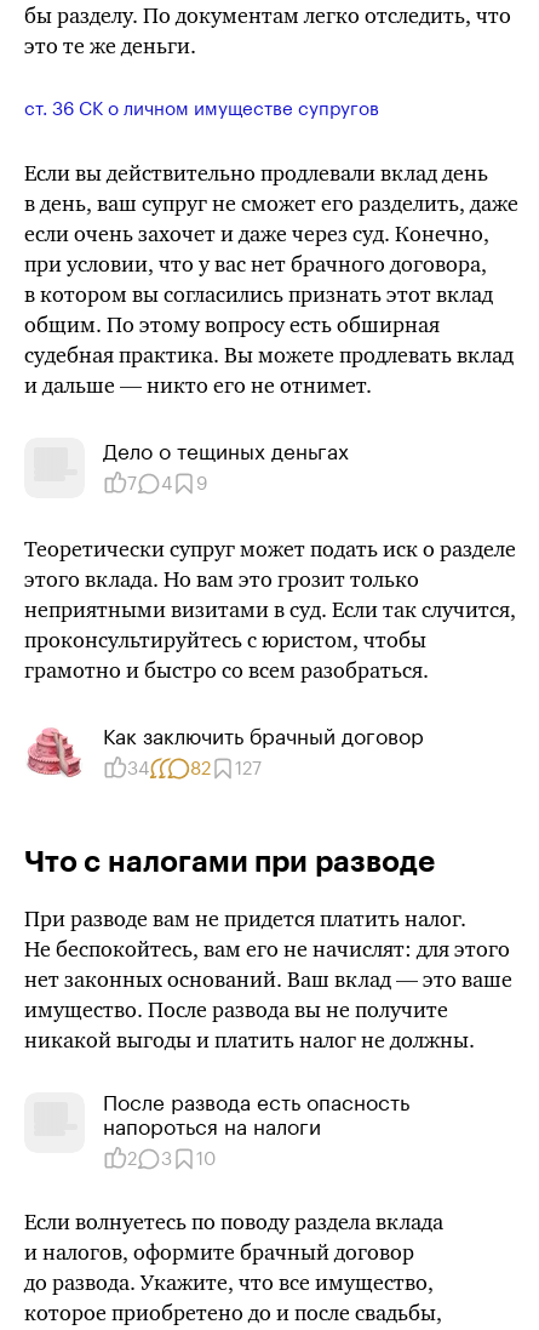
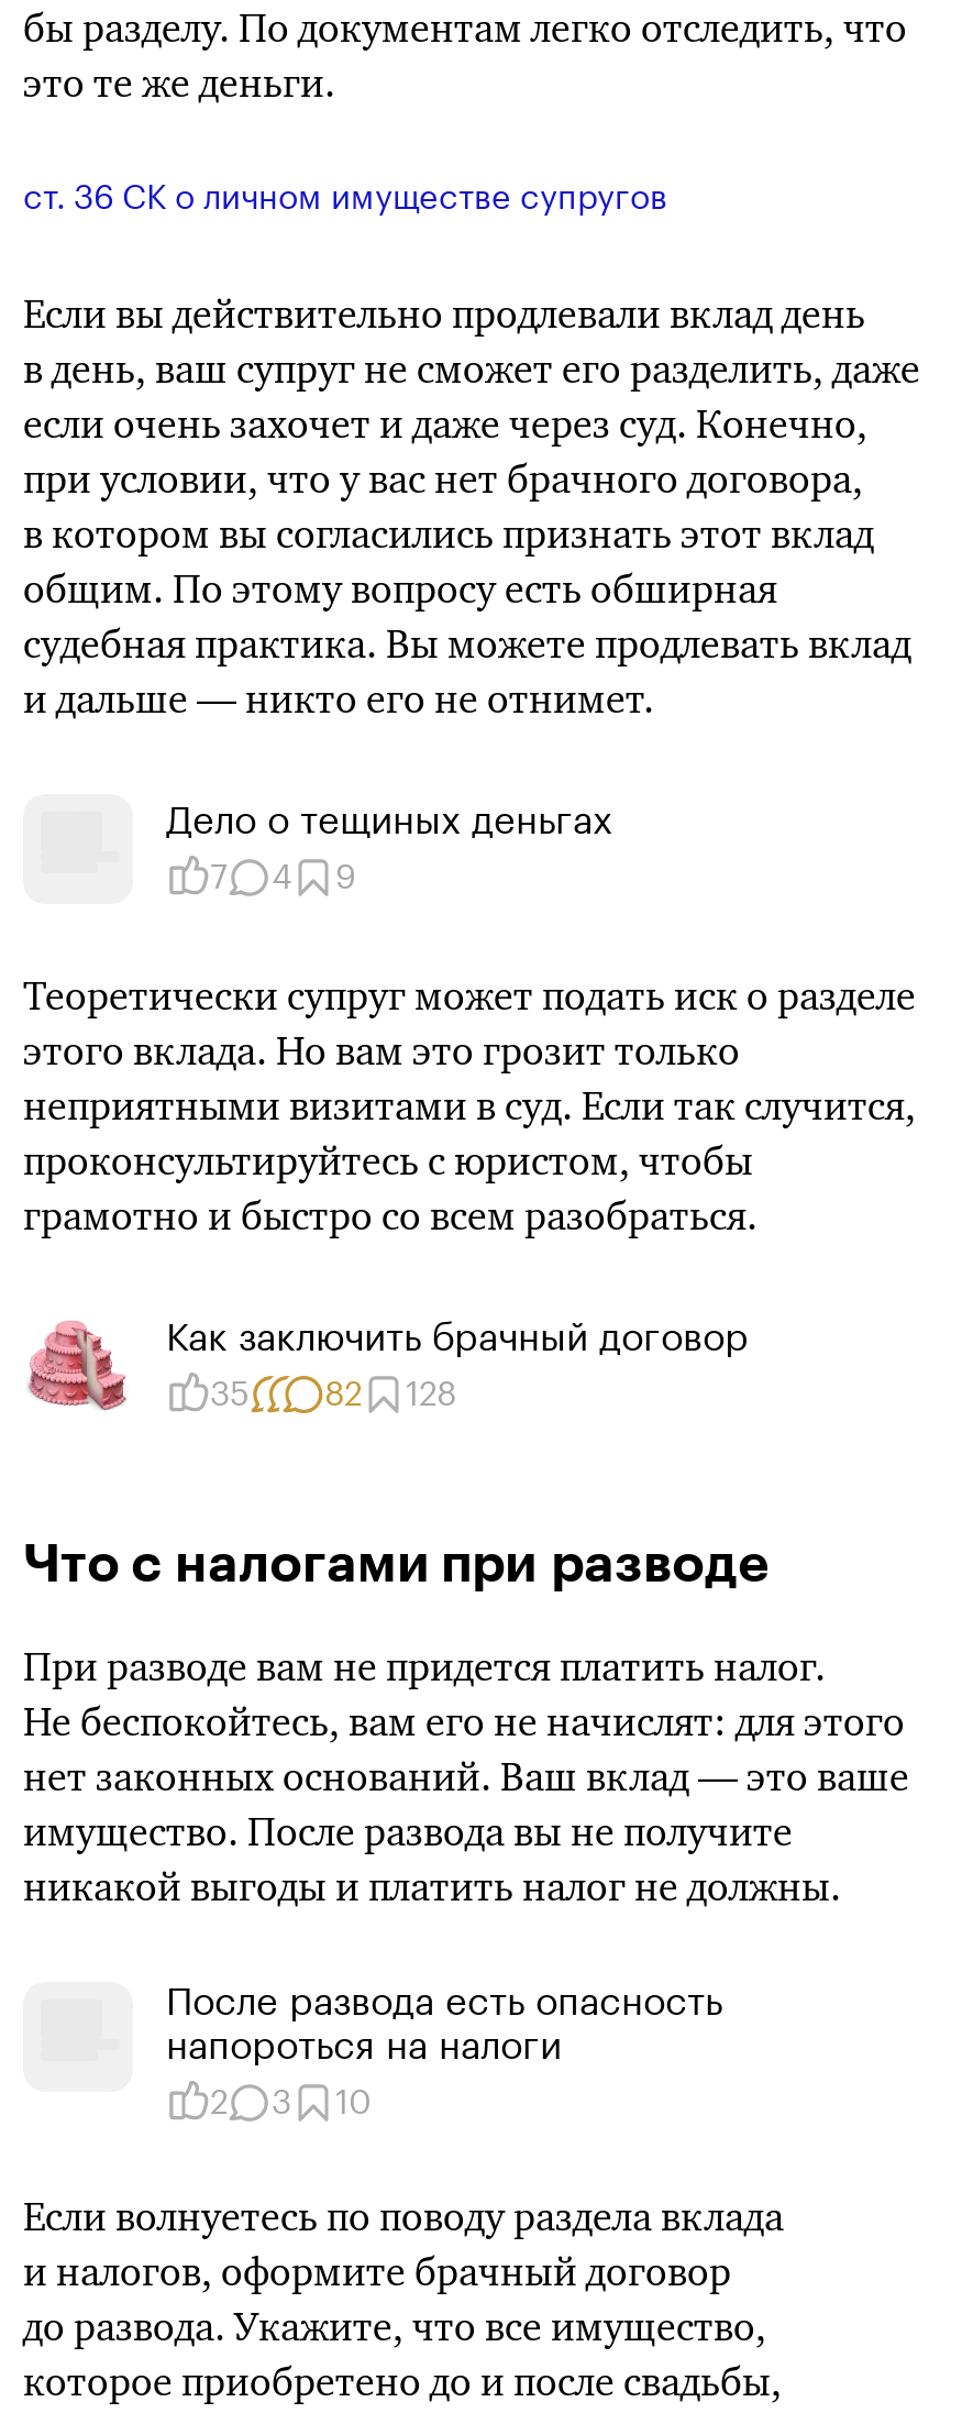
[127,760,149,778] 34 -> [210,1378,250,1411] 35
[190,760,262,778] 82 127 -> [324,1378,456,1411] 82 128

